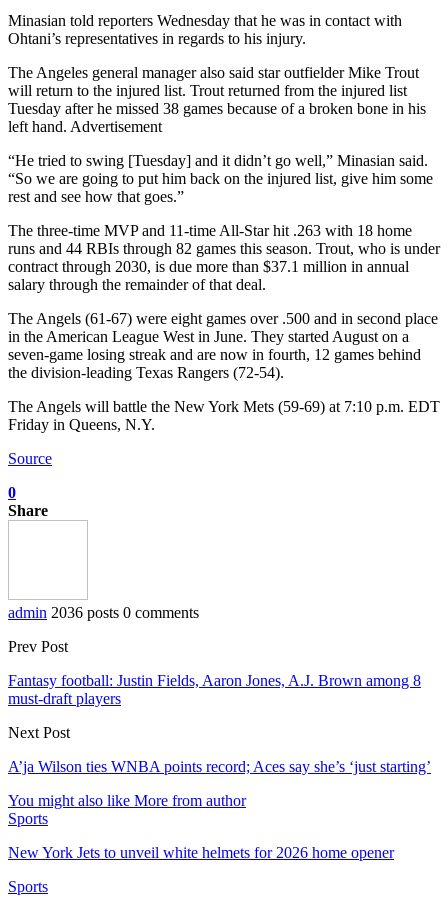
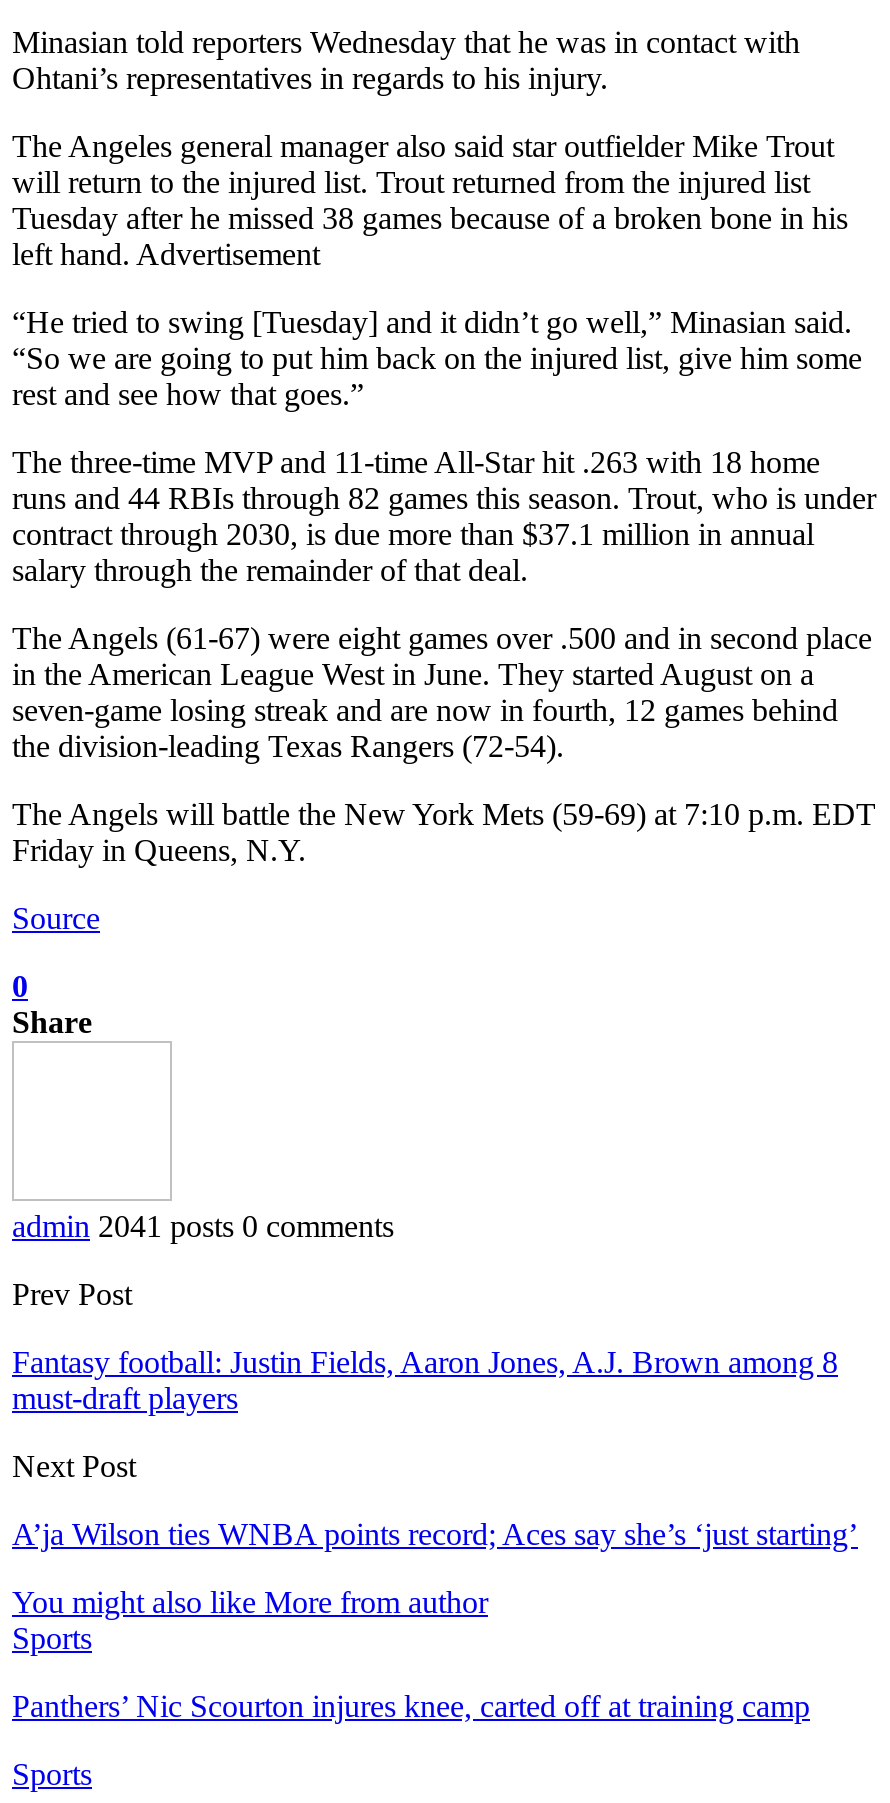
[8,604,199,621] admin 2036 posts 0 comments -> [12,1209,394,1243] admin 2041 posts 0 comments
[8,844,394,861] New York Jets to unveil white helmets for 2026 home opener -> [12,1689,810,1723] Panthers’ Nic Scourton injures knee, carted off at training camp

